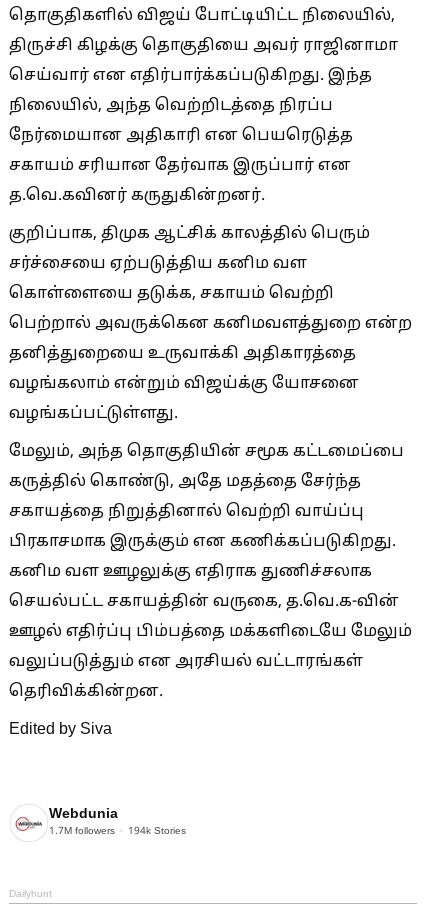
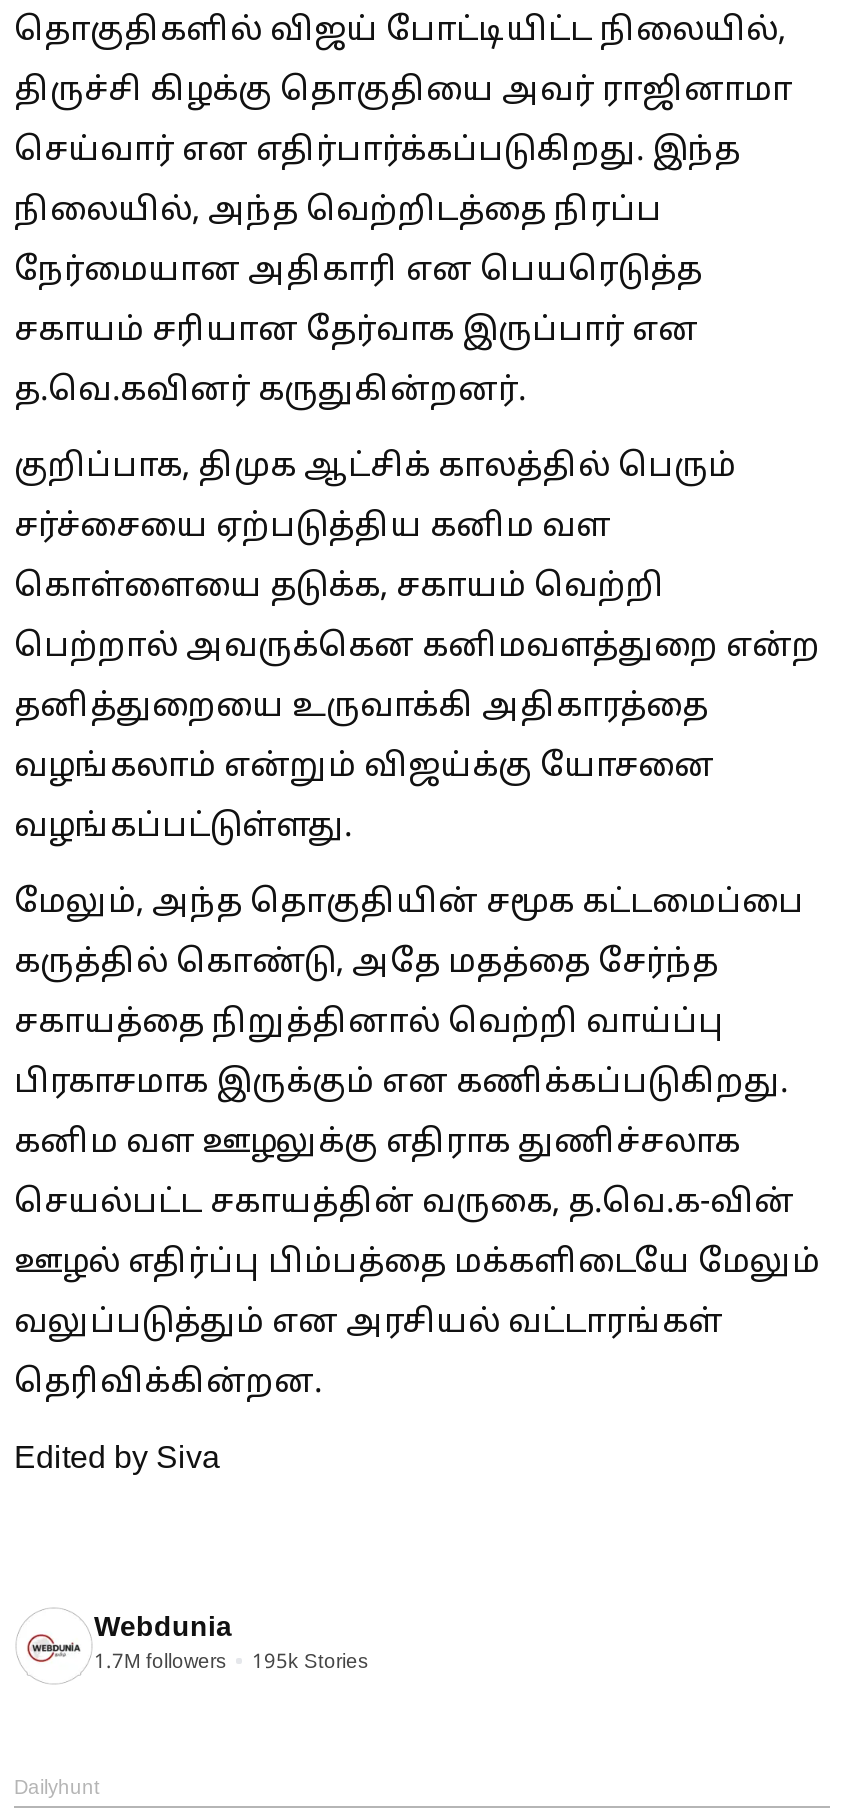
[49,825,186,838] 1.7M followers 194k Stories -> [94,1650,368,1676] 1.7M followers 195k Stories

